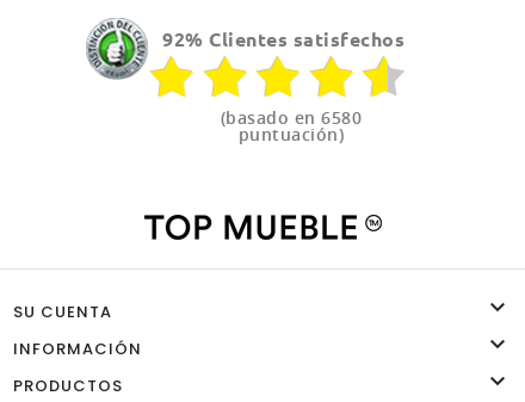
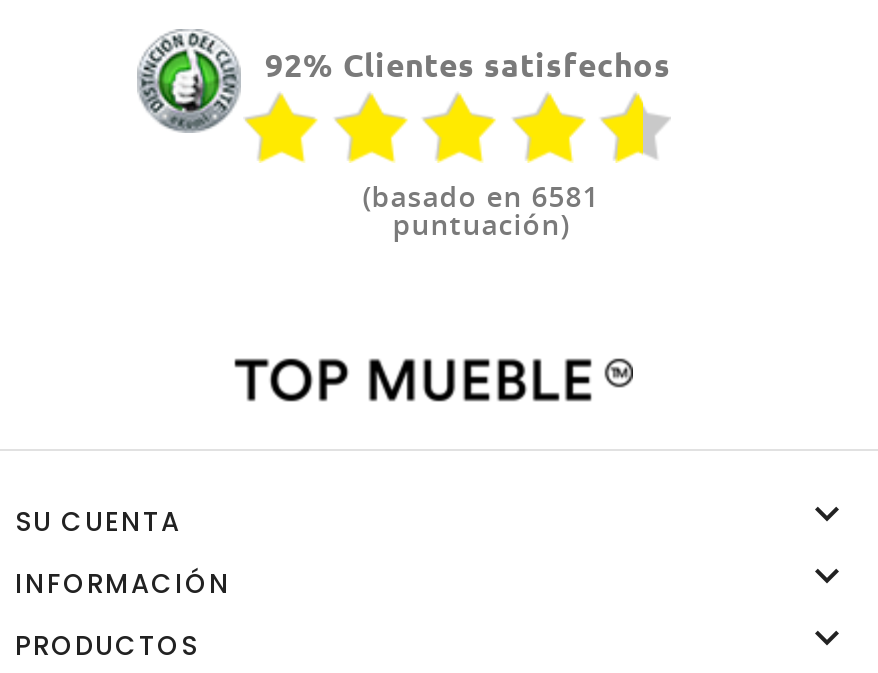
[220,106,362,129] (basado en 6580 -> [363,177,599,215] (basado en 6581

